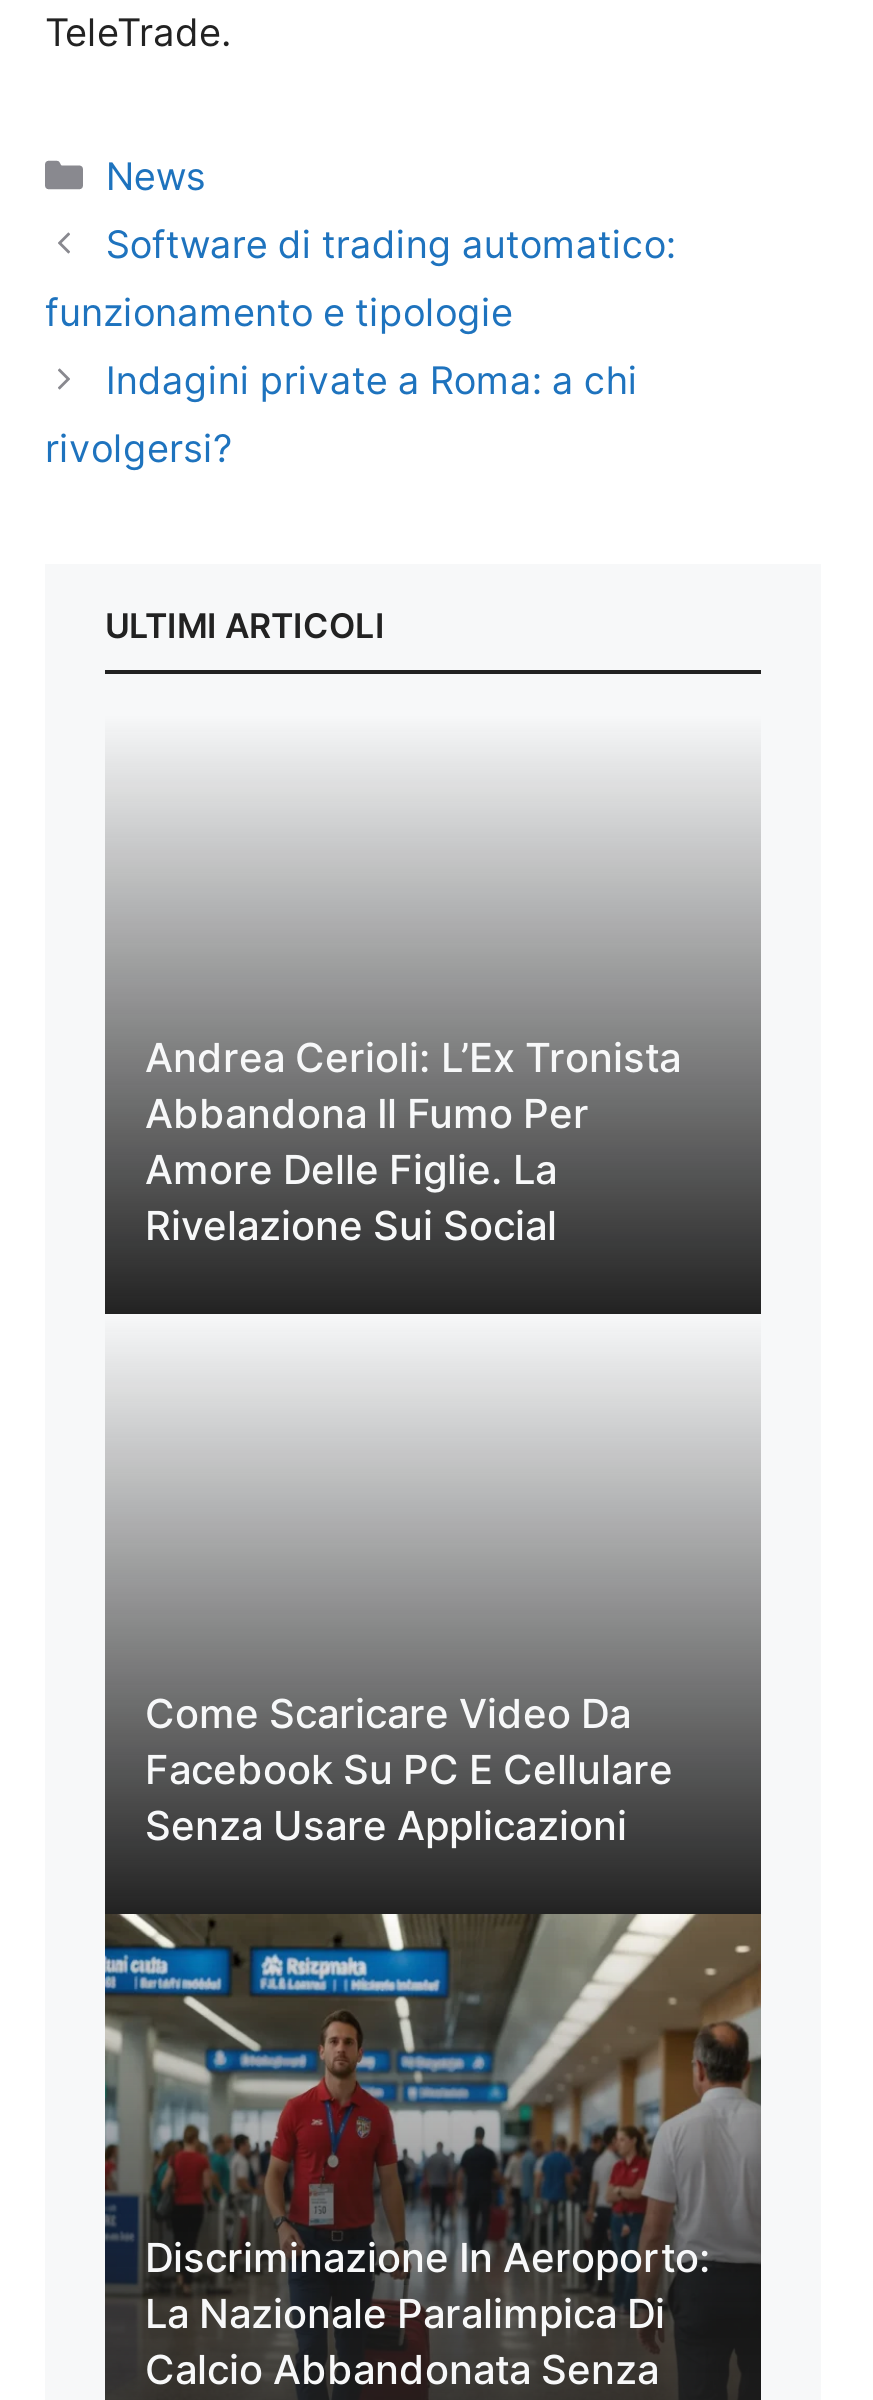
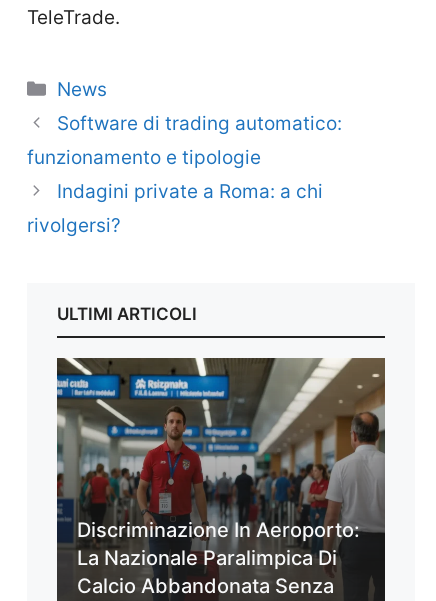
[105,770,761,1256] [image] | Andrea Cerioli: L’Ex Tronista | Abbandona Il Fumo Per | Amore Delle Figlie. La | Rivelazione Sui Social -> none
[105,1370,761,1856] [image] | Come Scaricare Video Da | Facebook Su PC E Cellulare | Senza Usare Applicazioni -> none

